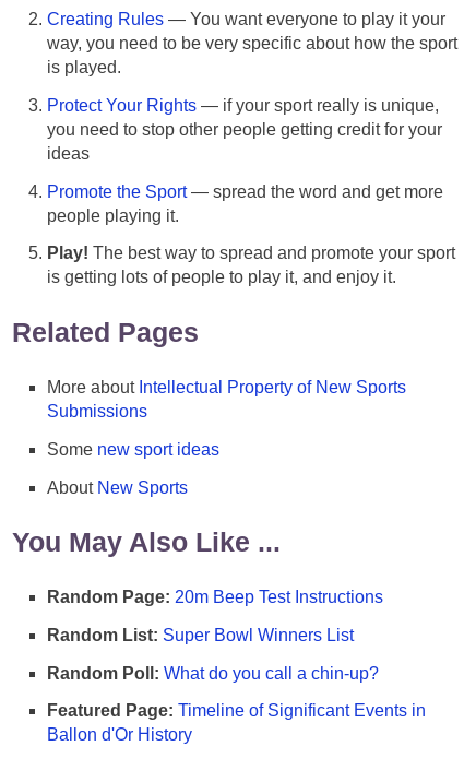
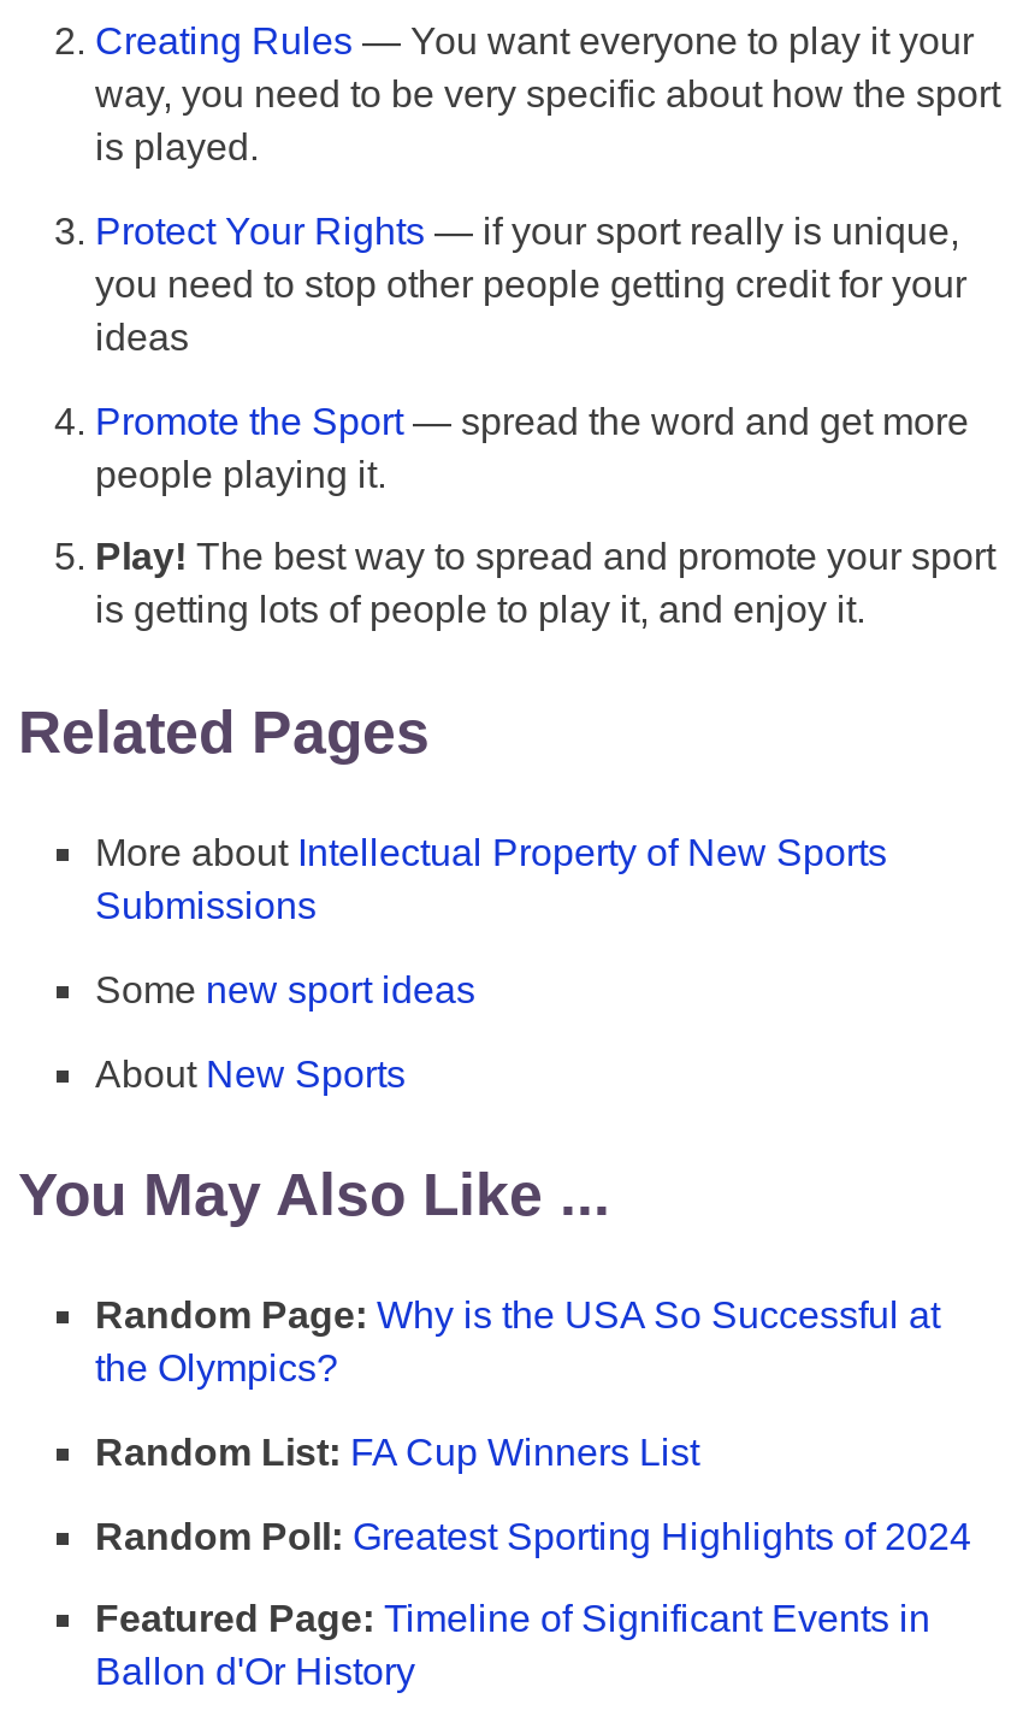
[47,588,383,606] Random Page: 20m Beep Test Instructions -> [95,1294,940,1388] Random Page: Why is the USA So Successful at | the Olympics?
[47,626,354,644] Random List: Super Bowl Winners List -> [95,1431,699,1472] Random List: FA Cup Winners List
[47,664,379,682] Random Poll: What do you call a chin-up? -> [95,1515,971,1556] Random Poll: Greatest Sporting Highlights of 2024

